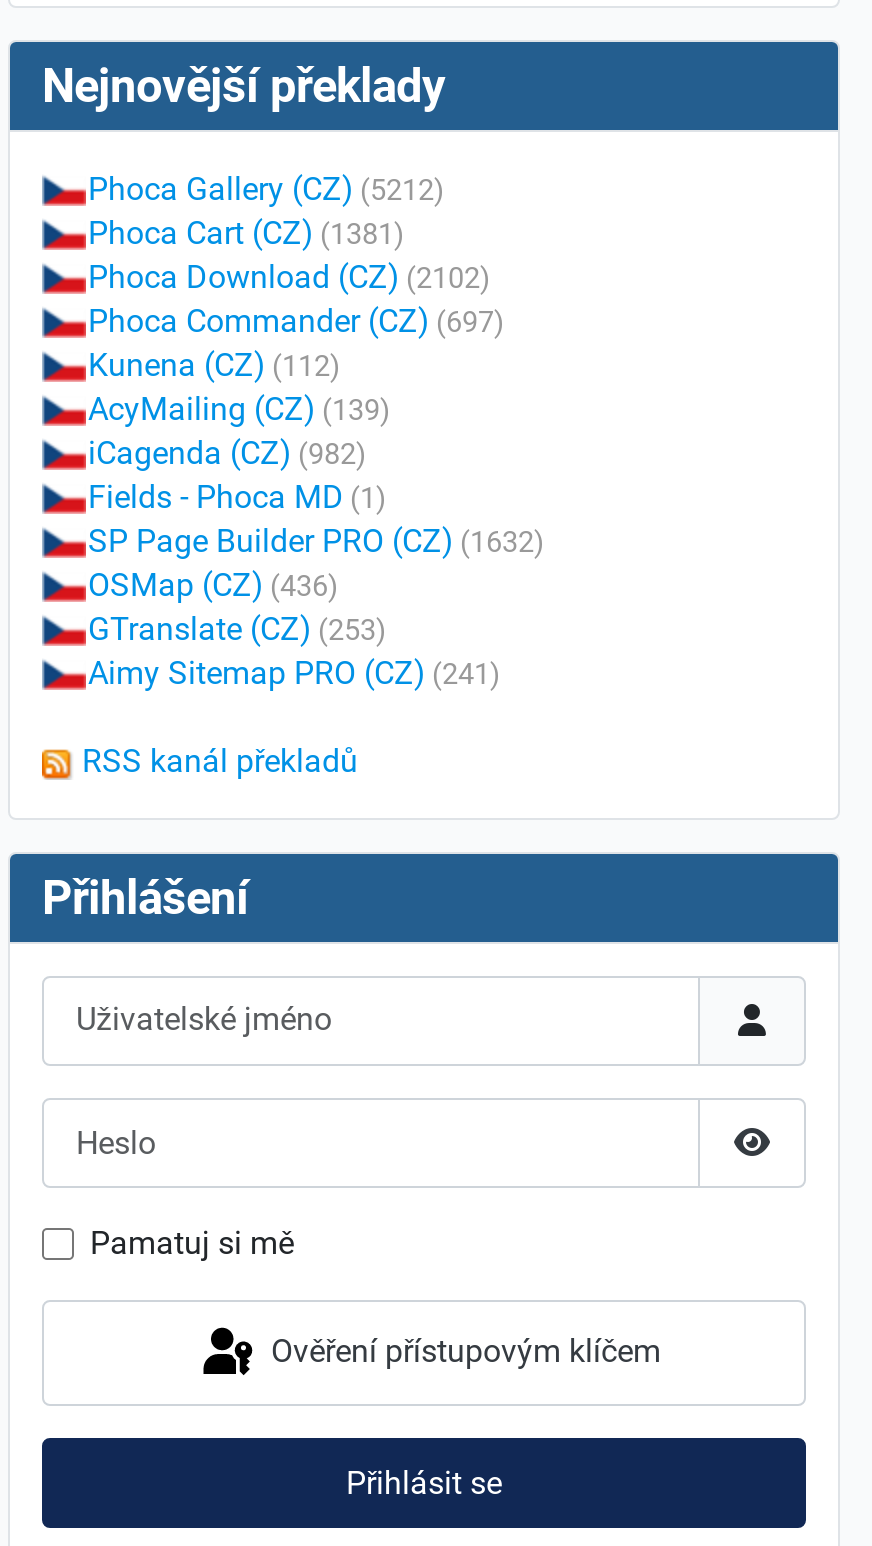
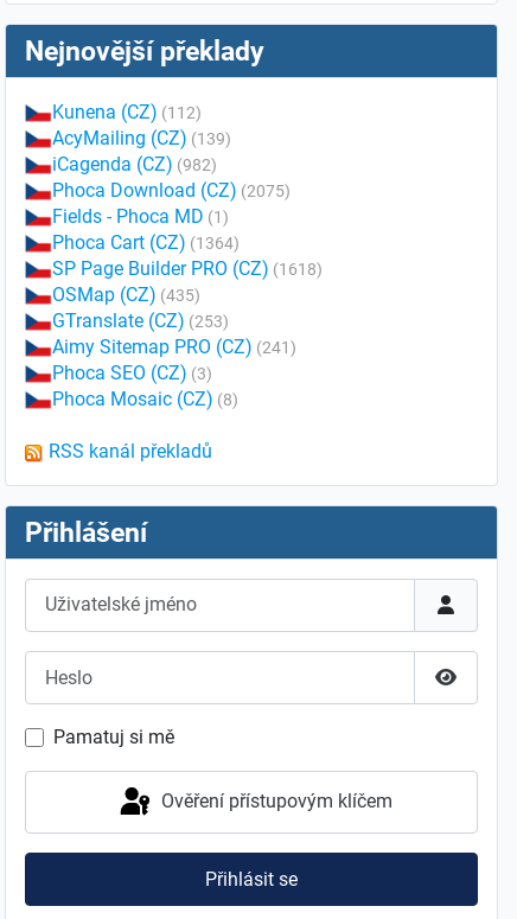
[88,170,504,340] Phoca Gallery (CZ) (5212) | Phoca Cart (CZ) (1381) | Phoca Download (CZ) (2102) | Phoca Commander (CZ) (697) -> none
moved [88,346,390,472] -> [52,101,231,175]: Kunena (CZ) (112) | AcyMailing (CZ) (139) | iCagenda (CZ) (982)
none -> [52,179,291,201] Phoca Download (CZ) (2075)
moved [88,478,386,516] -> [52,205,229,228]: Fields - Phoca MD (1)
[88,522,544,604] SP Page Builder PRO (CZ) (1632) | OSMap (CZ) (436) -> [52,231,323,306] Phoca Cart (CZ) (1364) | SP Page Builder PRO (CZ) (1618) | OSMap (CZ) (435)
moved [88,610,500,692] -> [52,309,296,358]: GTranslate (CZ) (253) | Aimy Sitemap PRO (CZ) (241)
none -> [52,362,238,410] Phoca SEO (CZ) (3) | Phoca Mosaic (CZ) (8)

